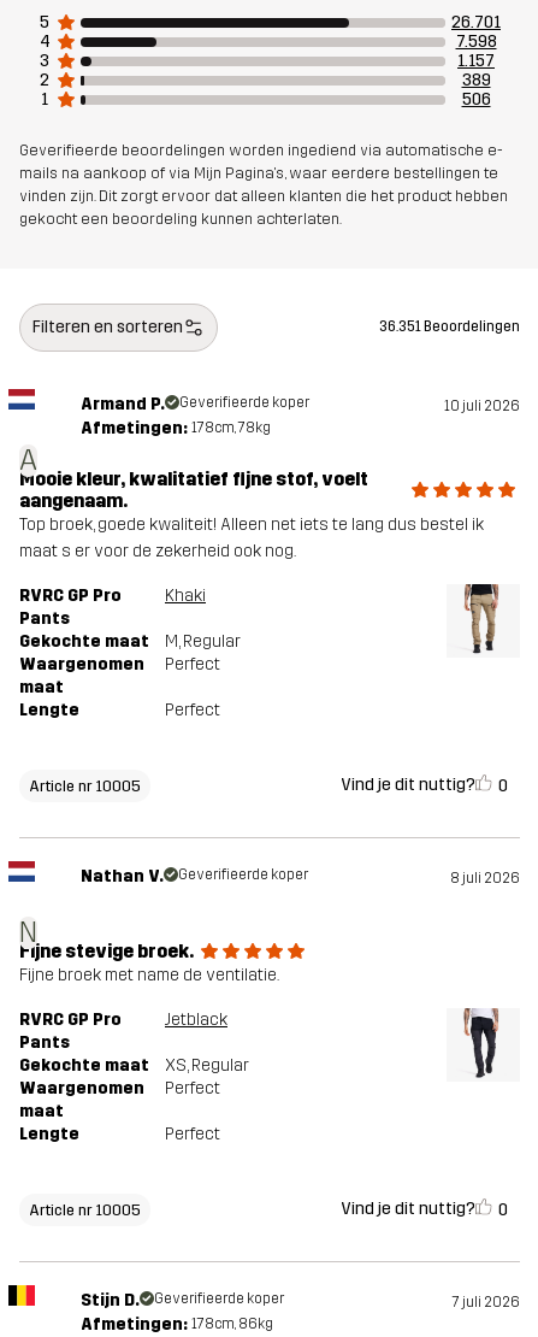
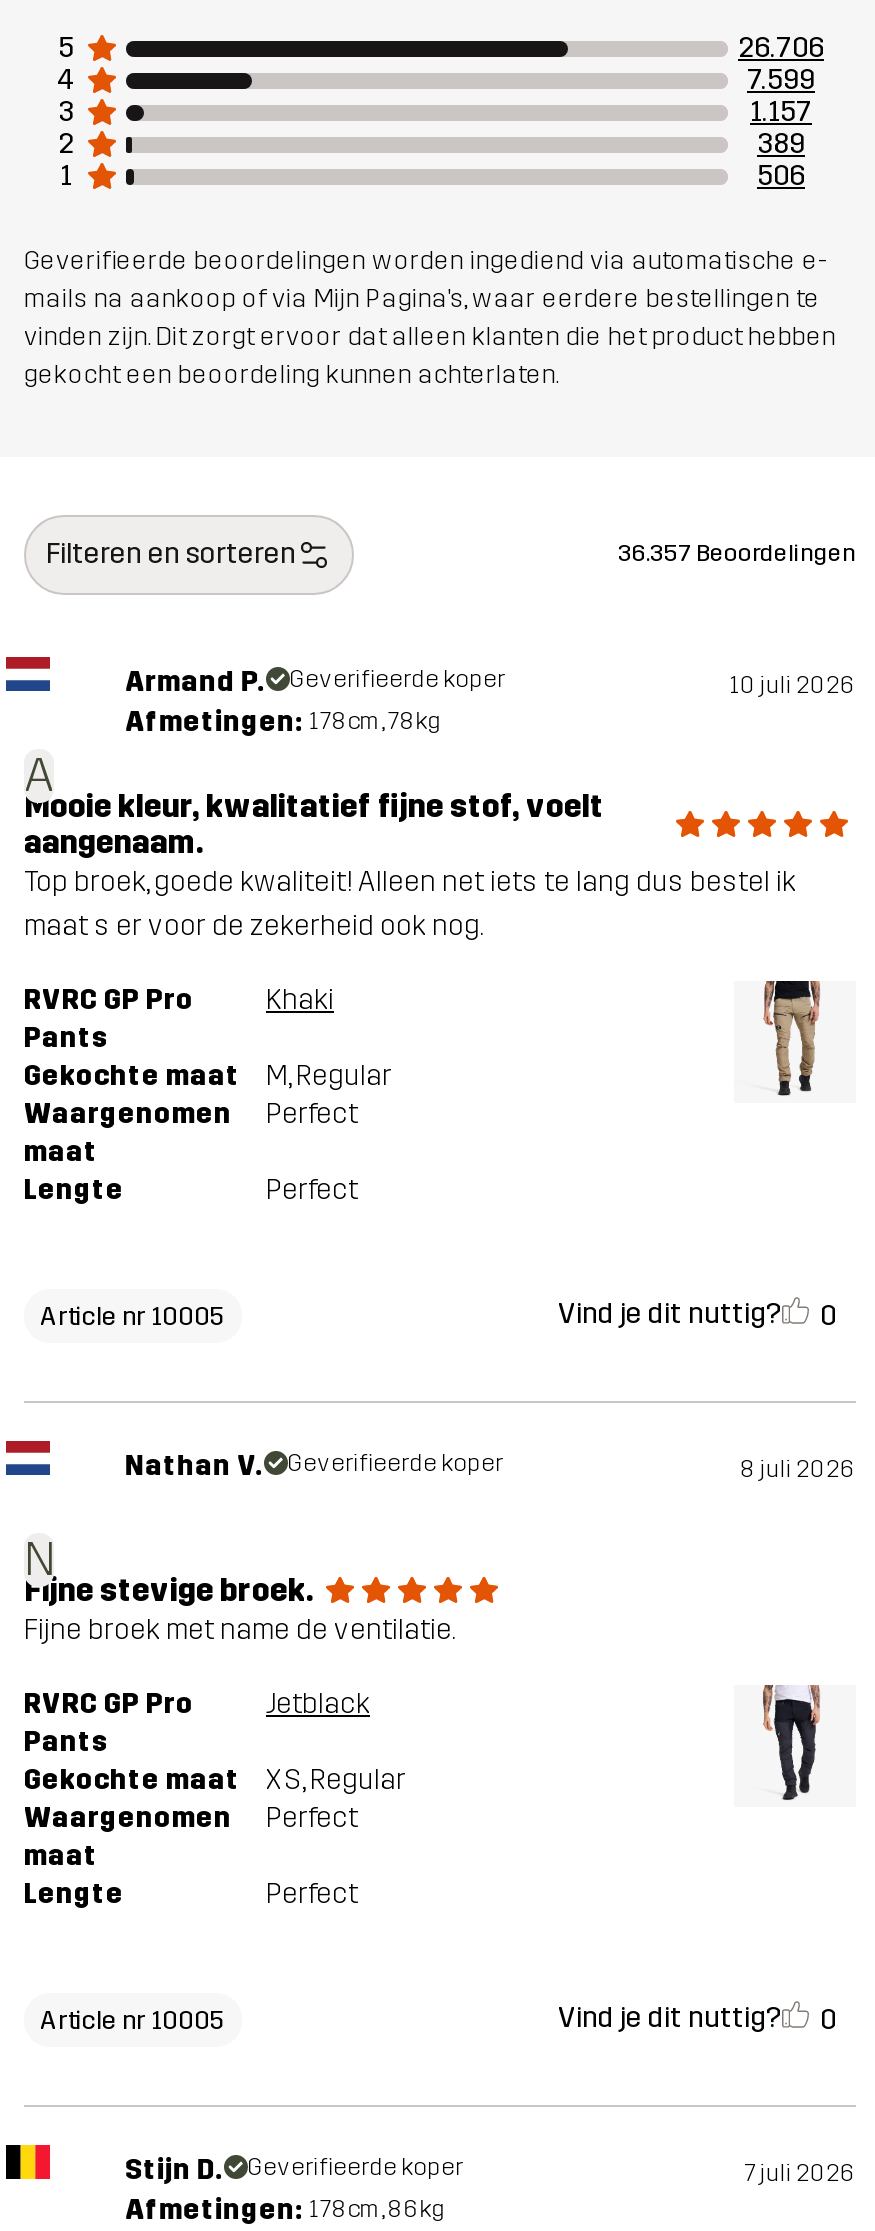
[451,12,501,32] 26.701 -> [738,31,824,65] 26.706
[456,31,496,52] 7.598 -> [747,63,815,97] 7.599
[379,318,520,335] 36.351 Beoordelingen -> [618,539,856,567] 36.357 Beoordelingen

